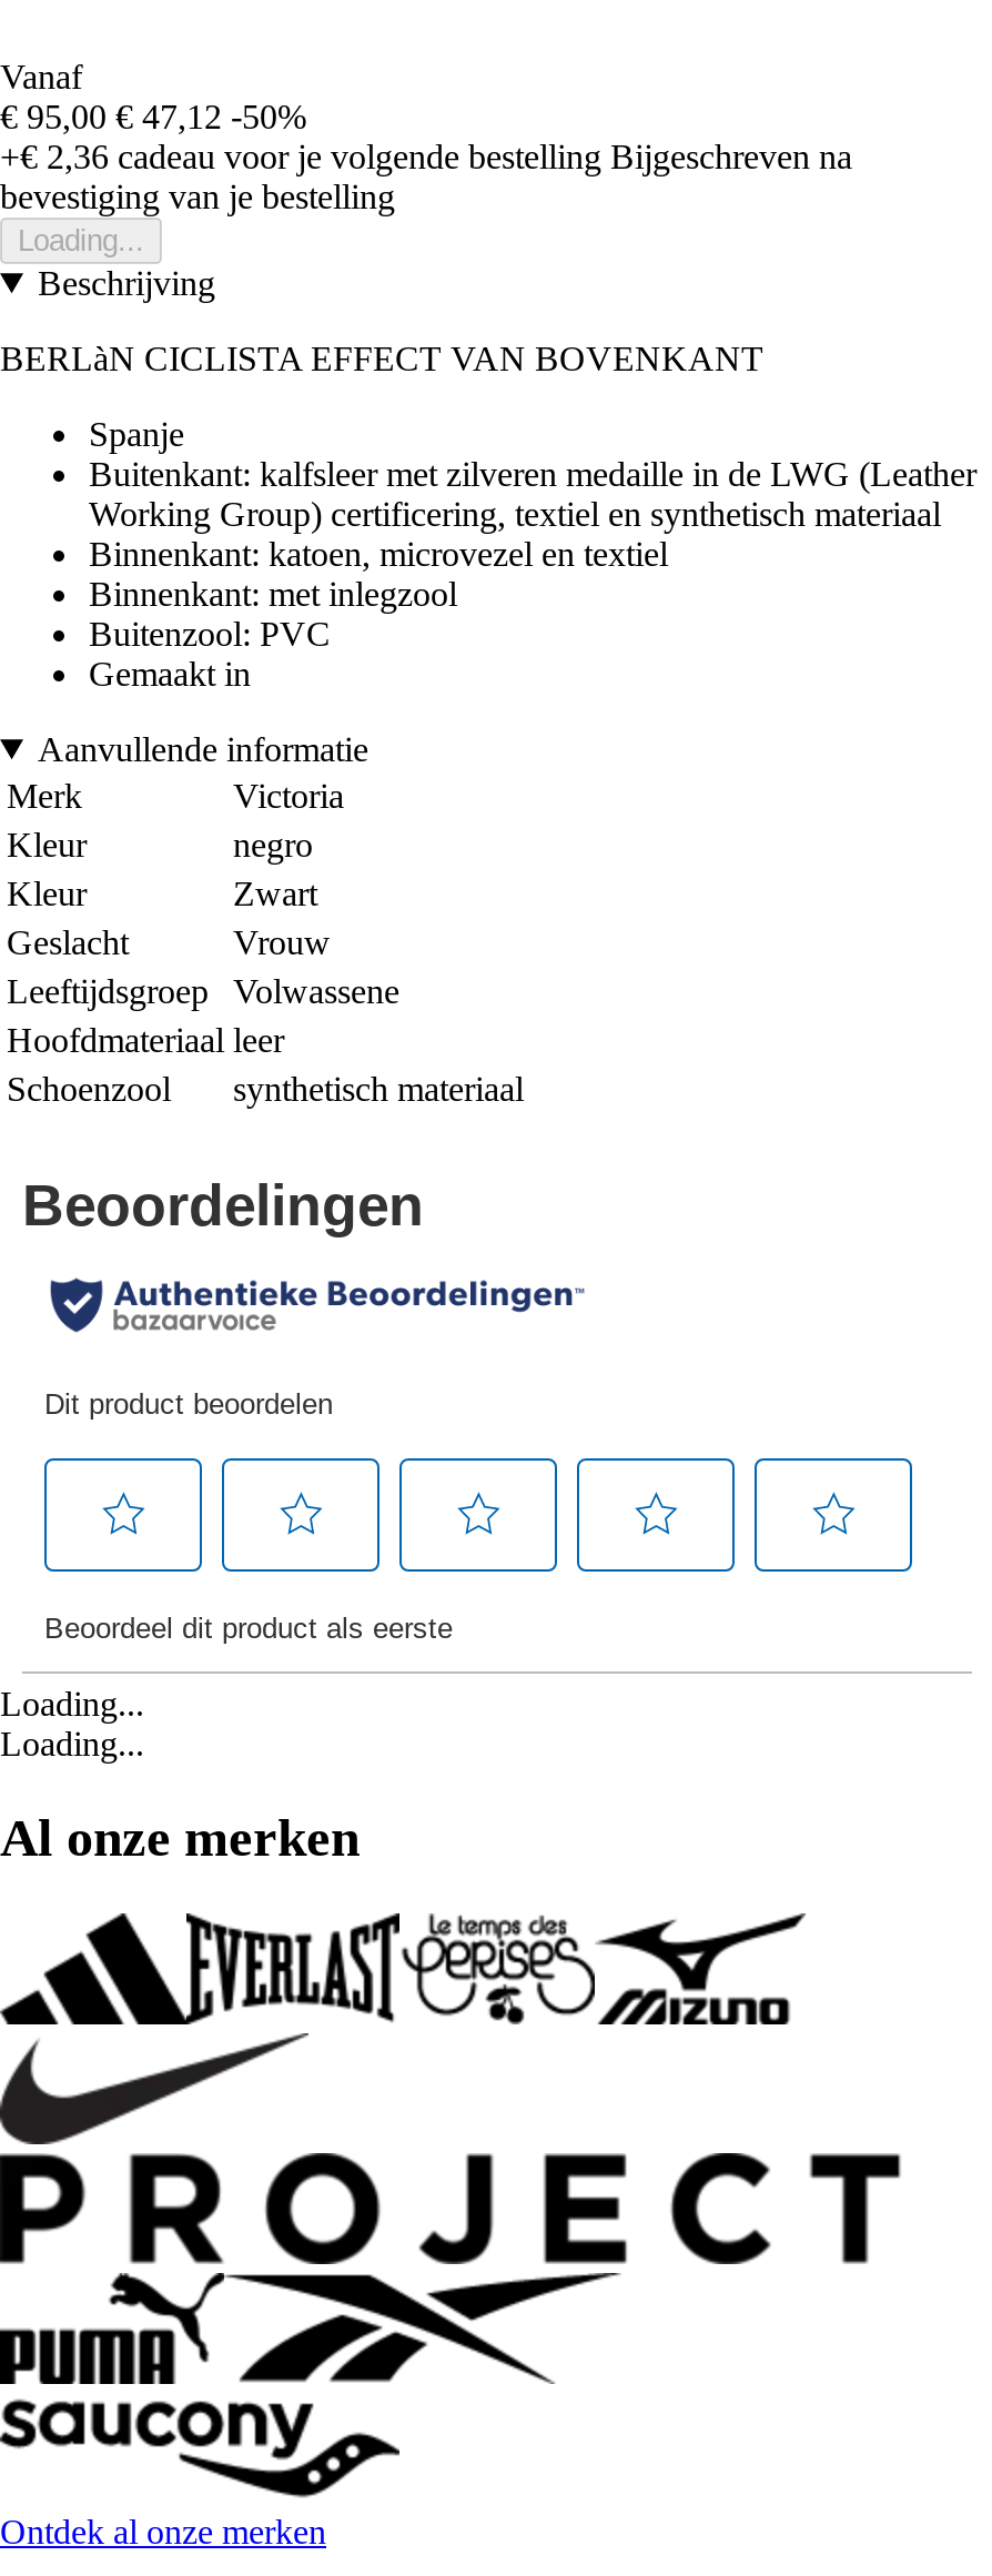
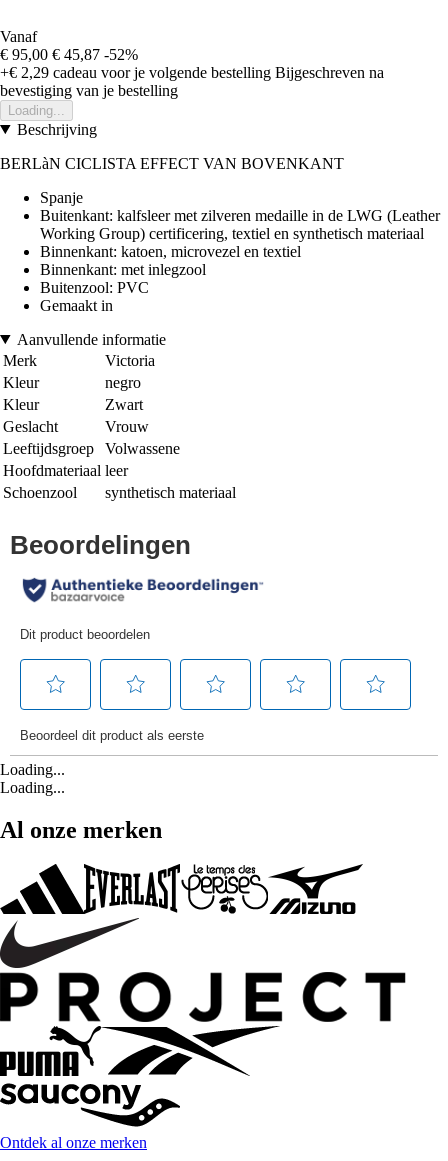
[0,97,306,135] € 95,00 € 47,12 -50% -> [0,46,138,63] € 95,00 € 45,87 -52%
[0,137,852,175] +€ 2,36 cadeau voor je volgende bestelling Bijgeschreven na -> [0,64,384,81] +€ 2,29 cadeau voor je volgende bestelling Bijgeschreven na

